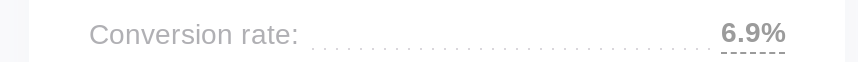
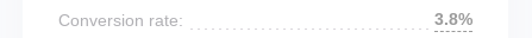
[721,16,785,48] 6.9% -> [434,9,472,28] 3.8%

